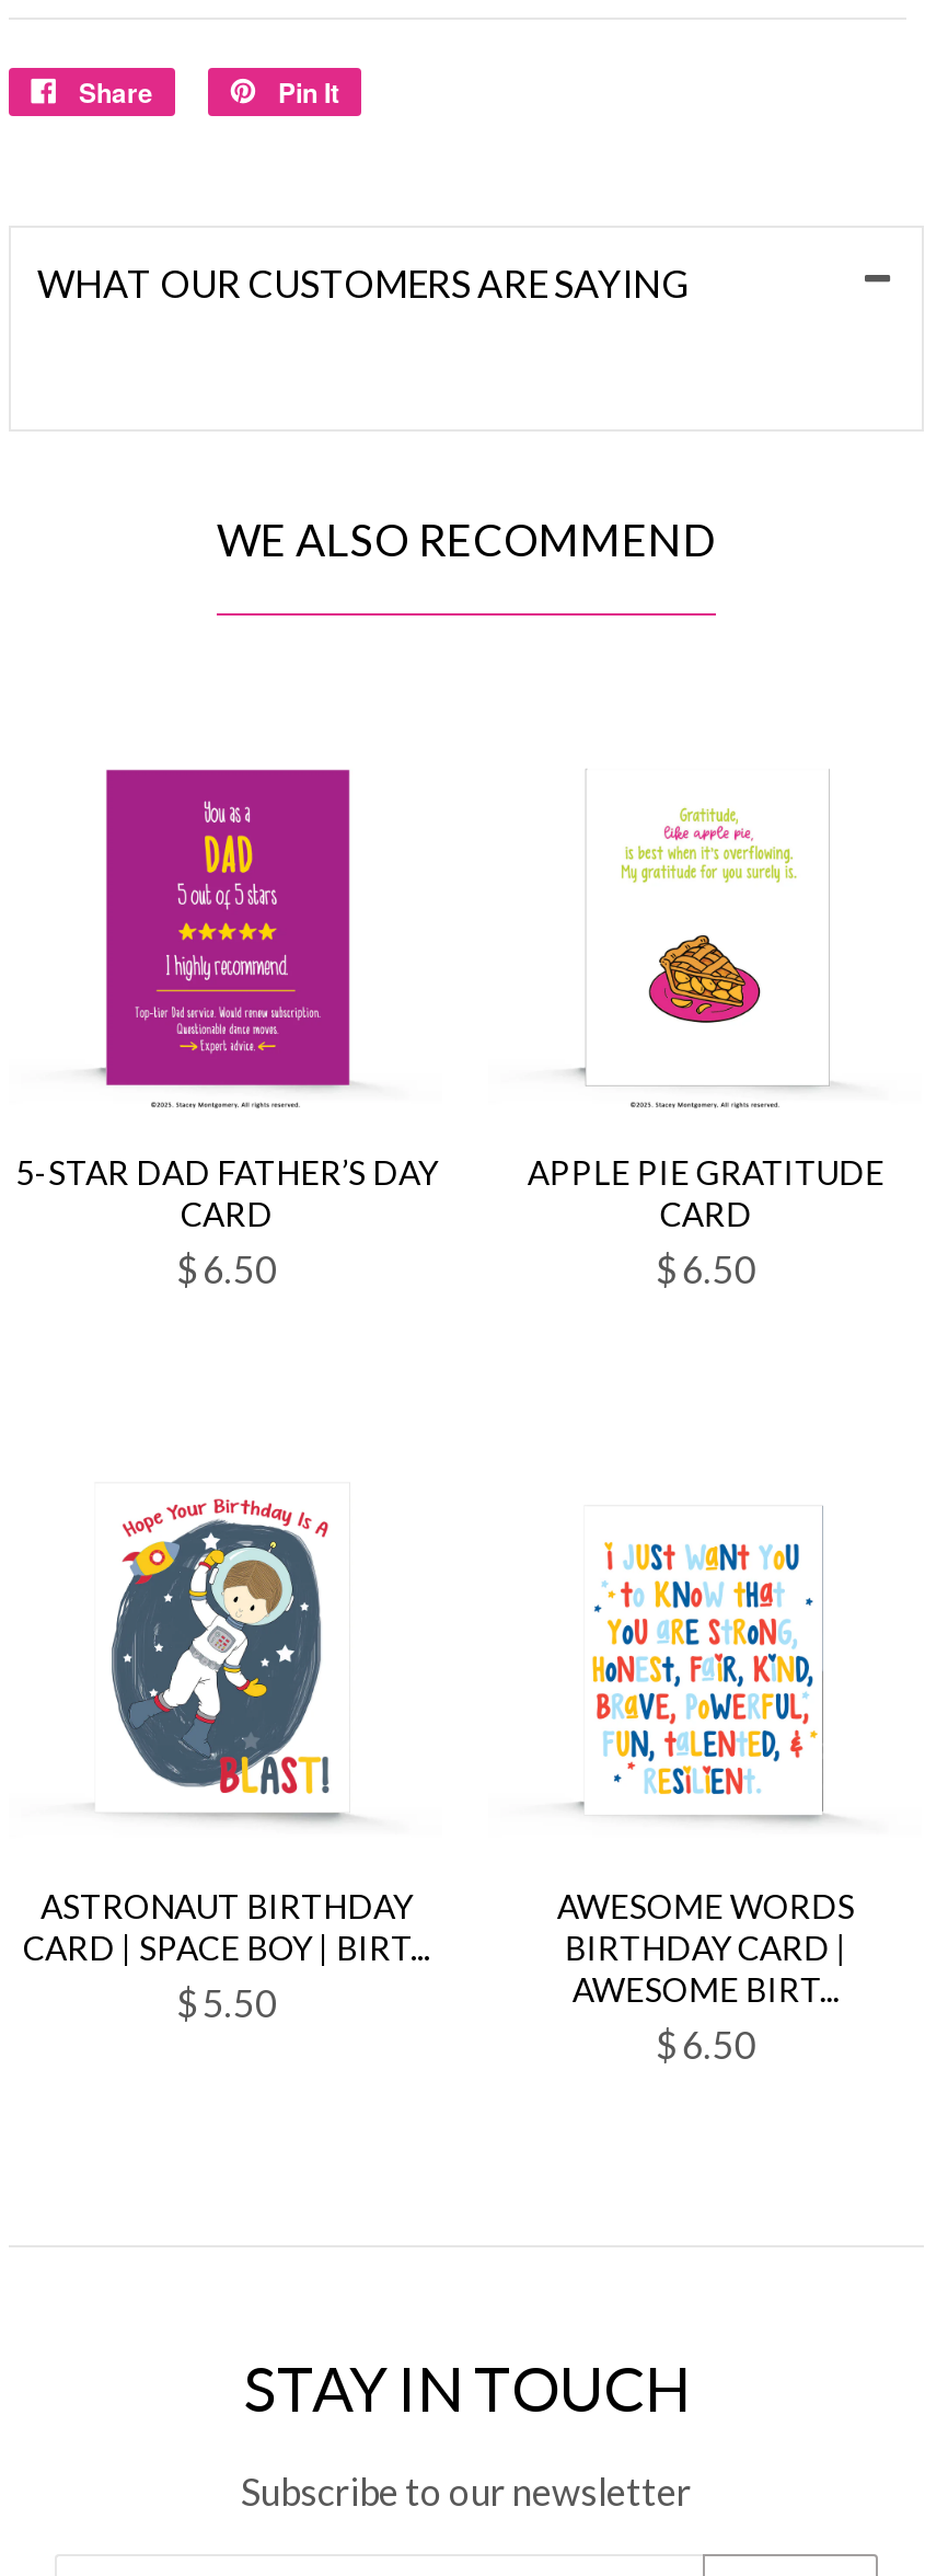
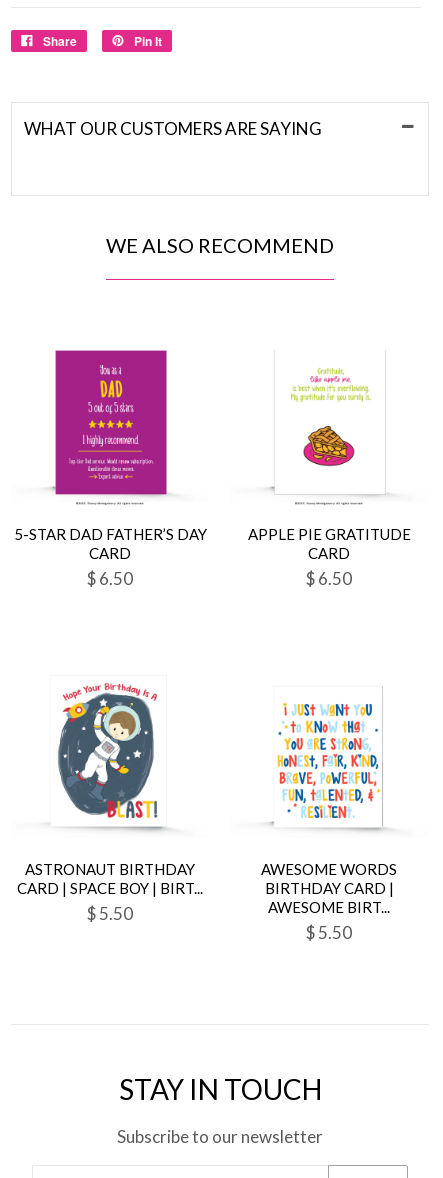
[655,2022,756,2068] $ 6.50 -> [306,922,352,943] $ 5.50

